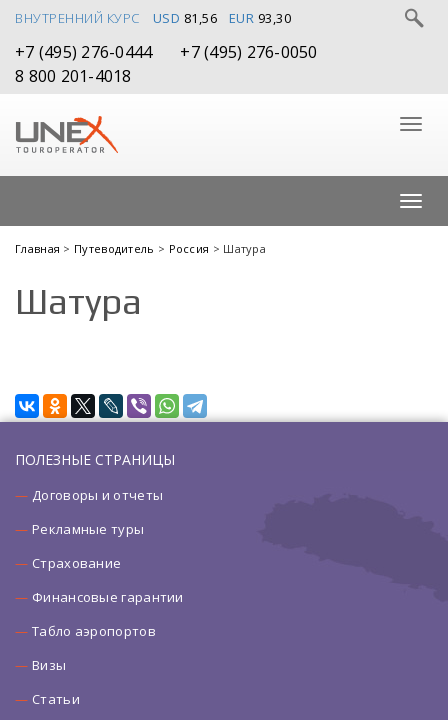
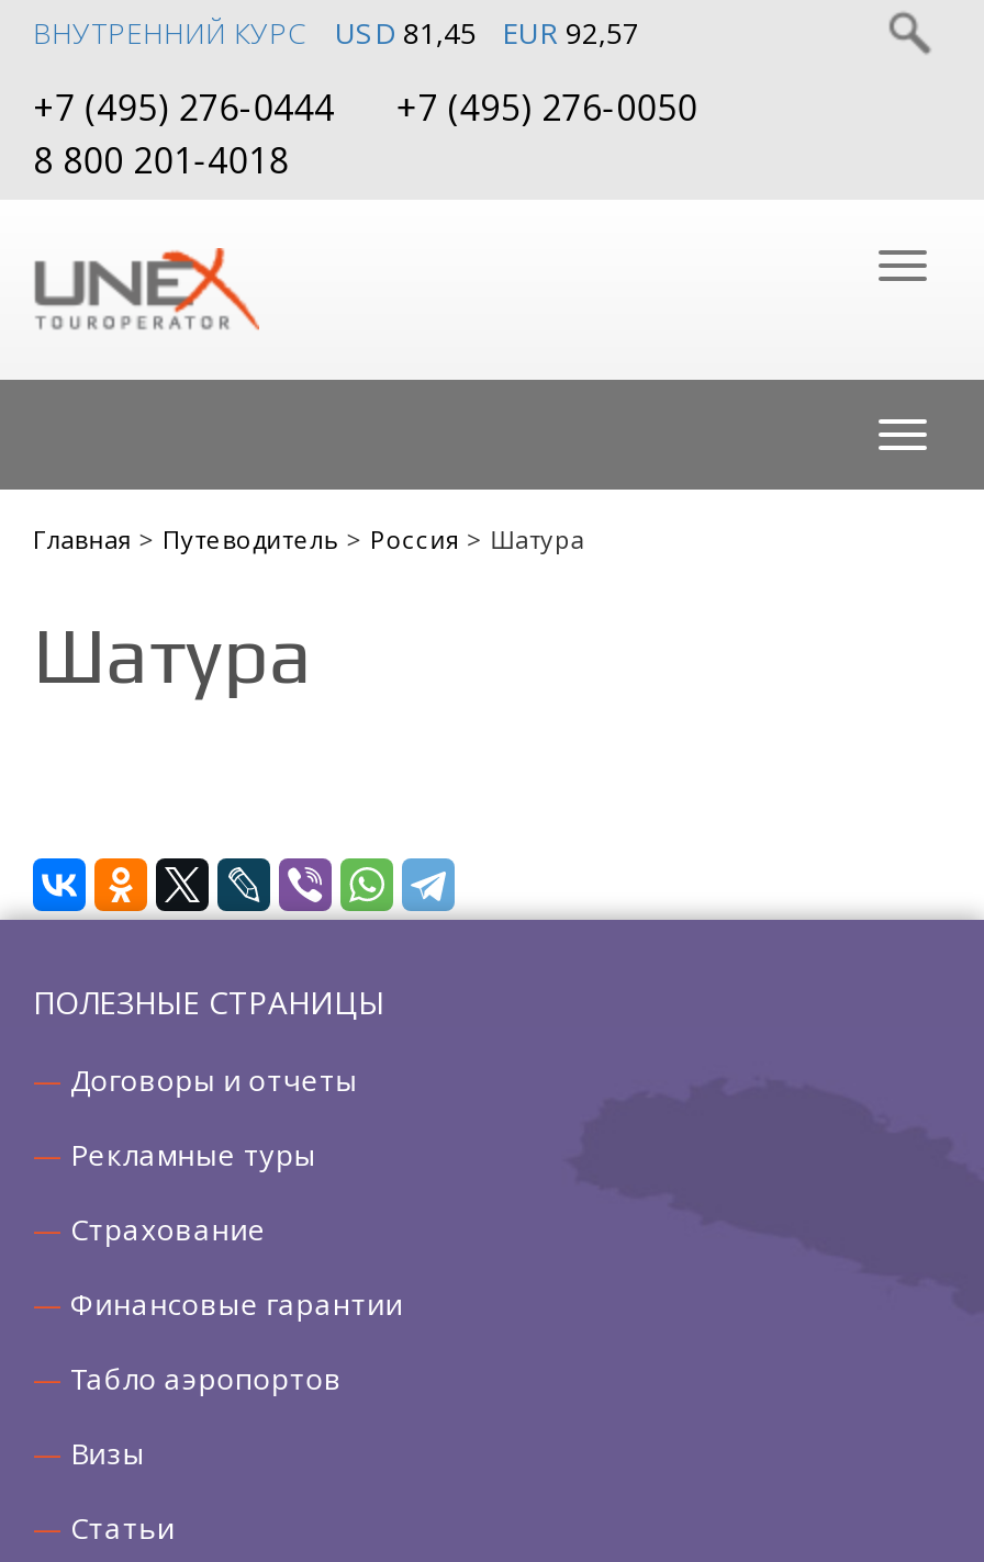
[152,9,217,27] USD 81,56 -> [335,13,477,53] USD 81,45
[228,9,291,27] EUR 93,30 -> [502,13,639,53] EUR 92,57

